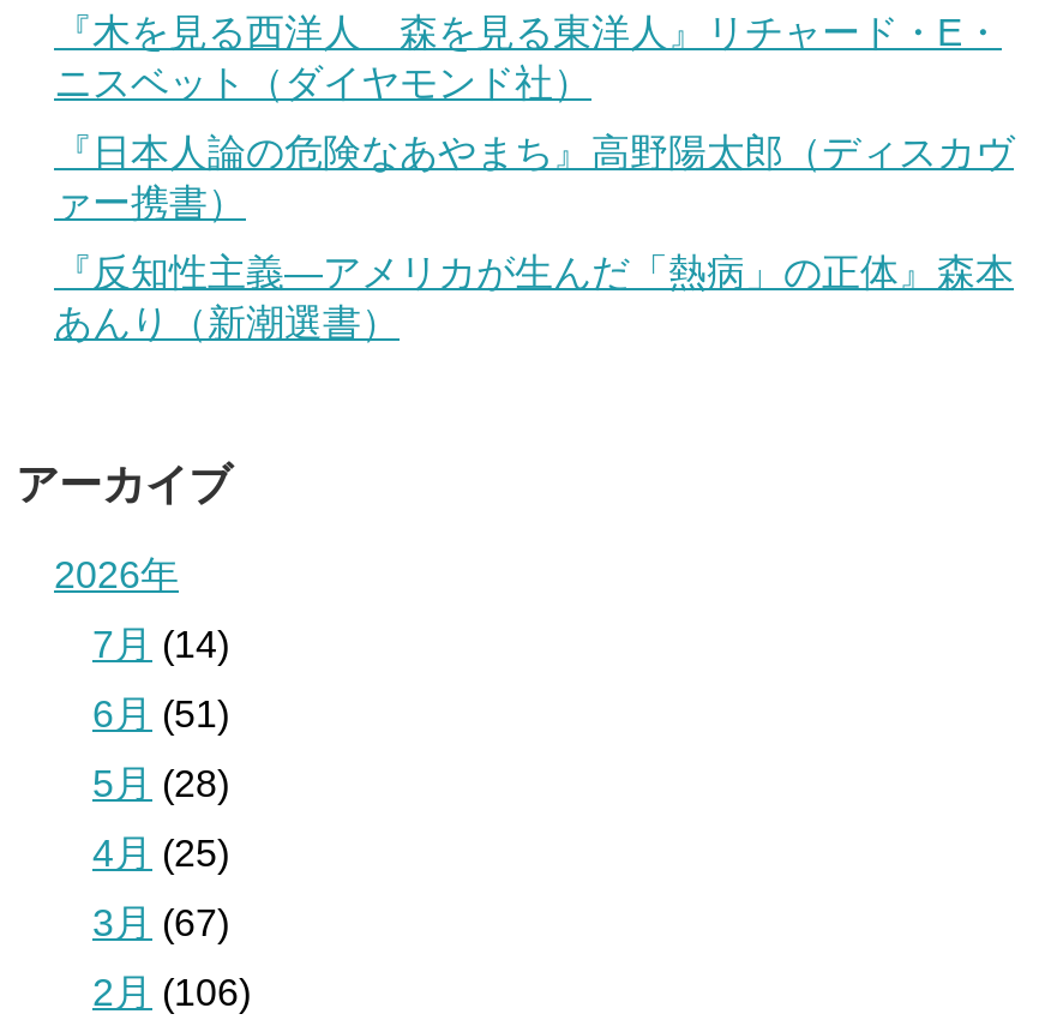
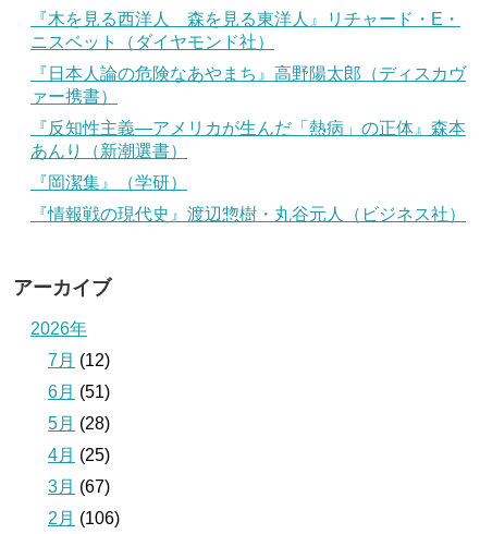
none -> [30,173,466,223] 『岡潔集』（学研） | 『情報戦の現代史』渡辺惣樹・丸谷元人（ビジネス社）
[92,623,229,664] 7月(14) -> [48,350,110,369] 7月(12)

